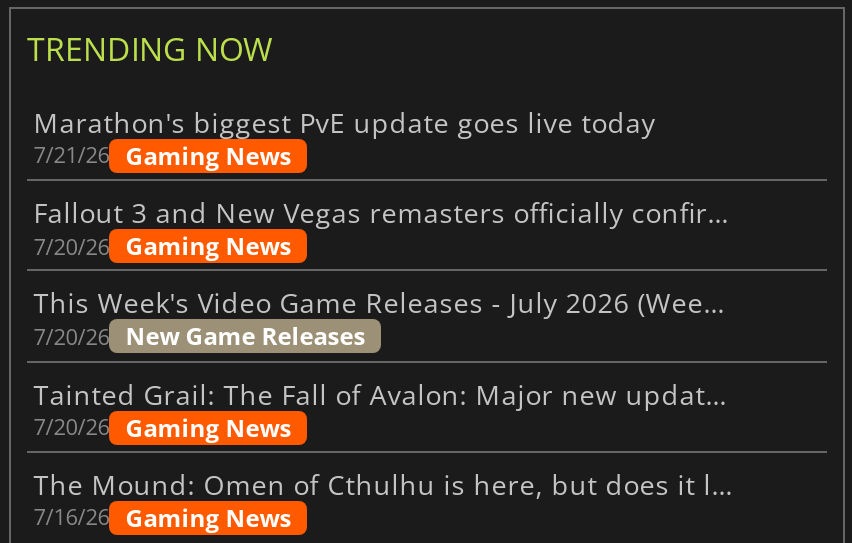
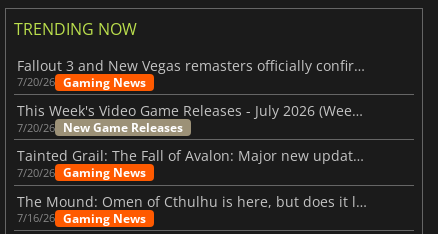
[33,103,655,173] Marathon's biggest PvE update goes live today | 7/21/26 Gaming News -> none

